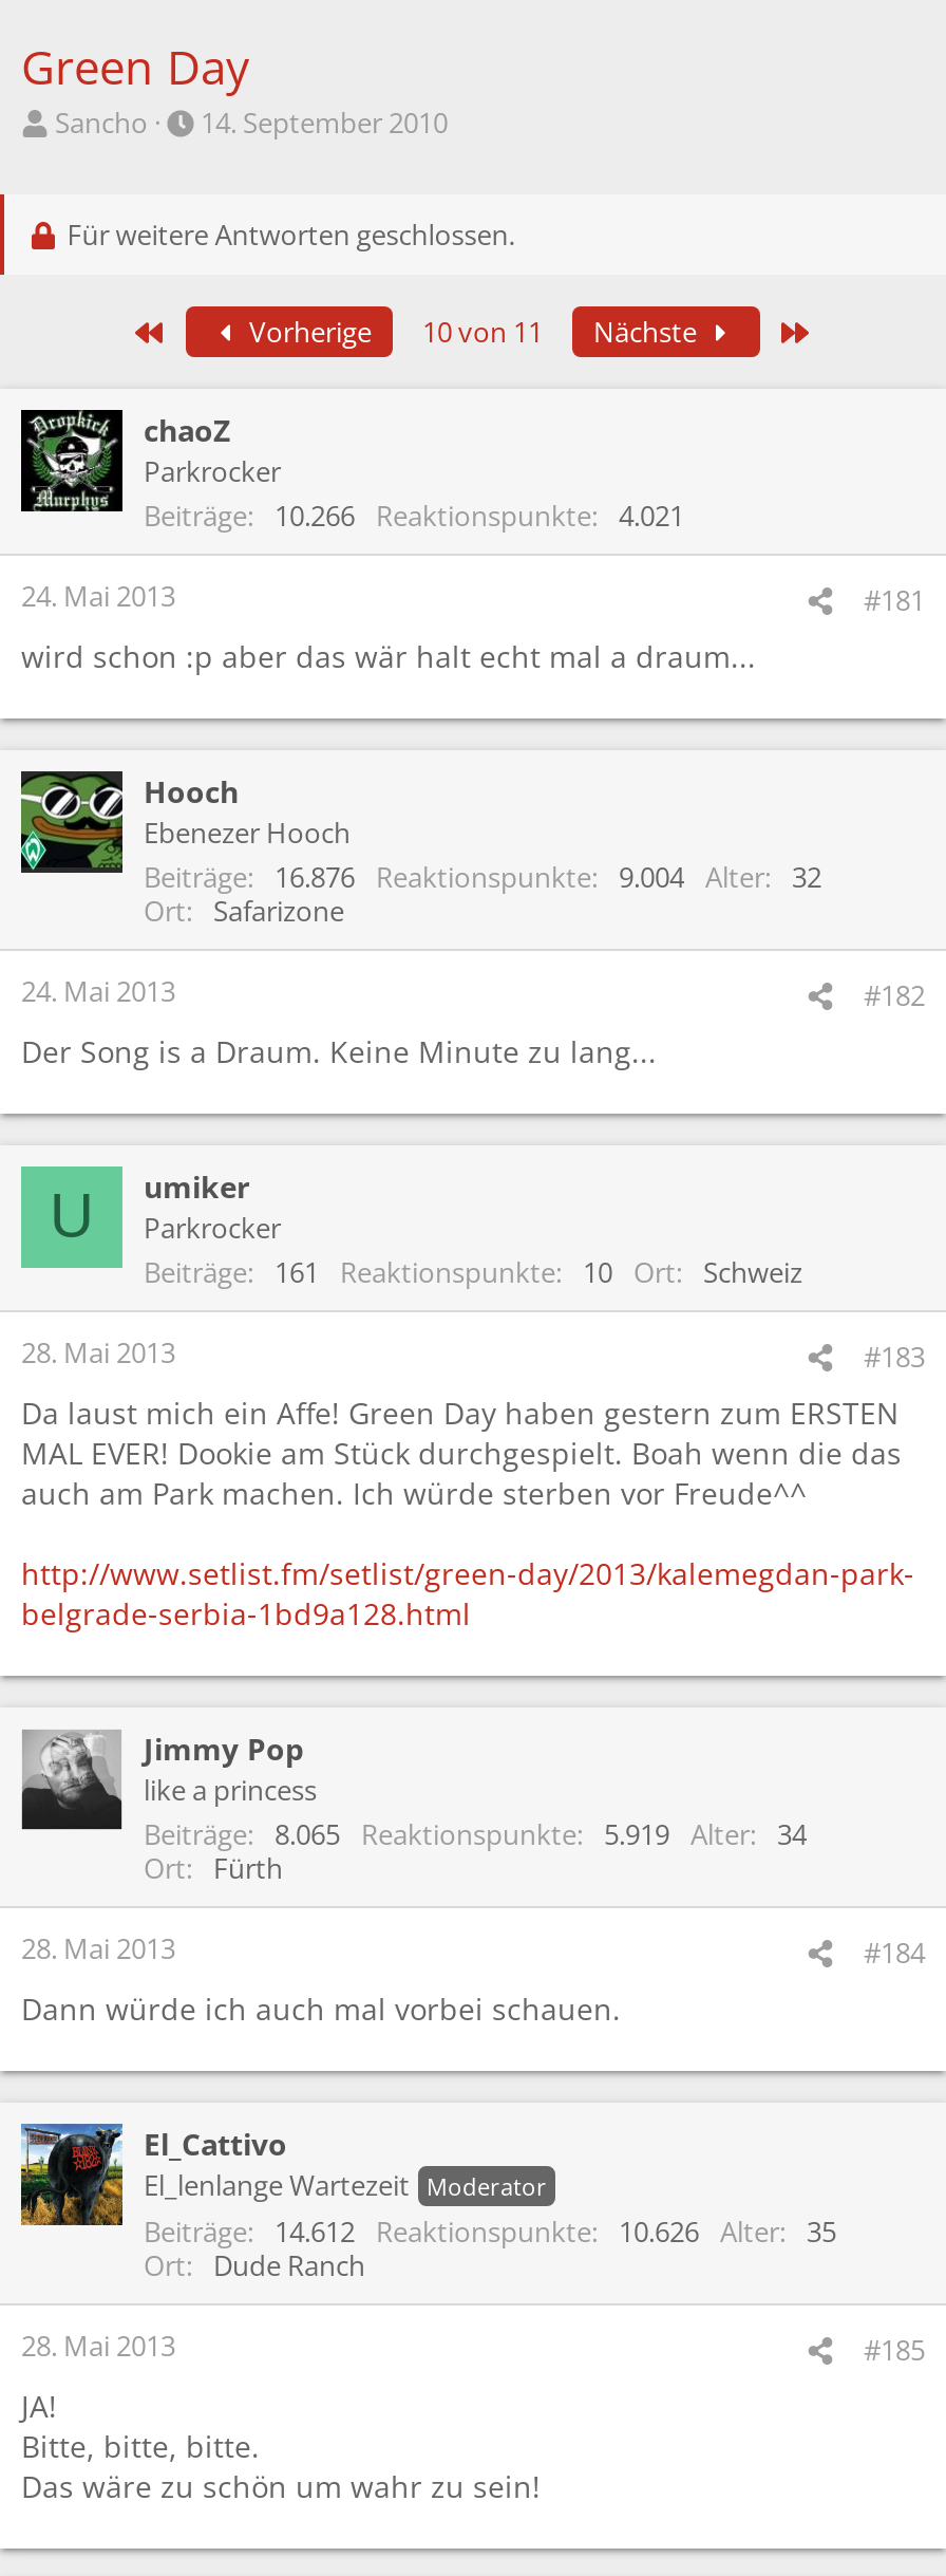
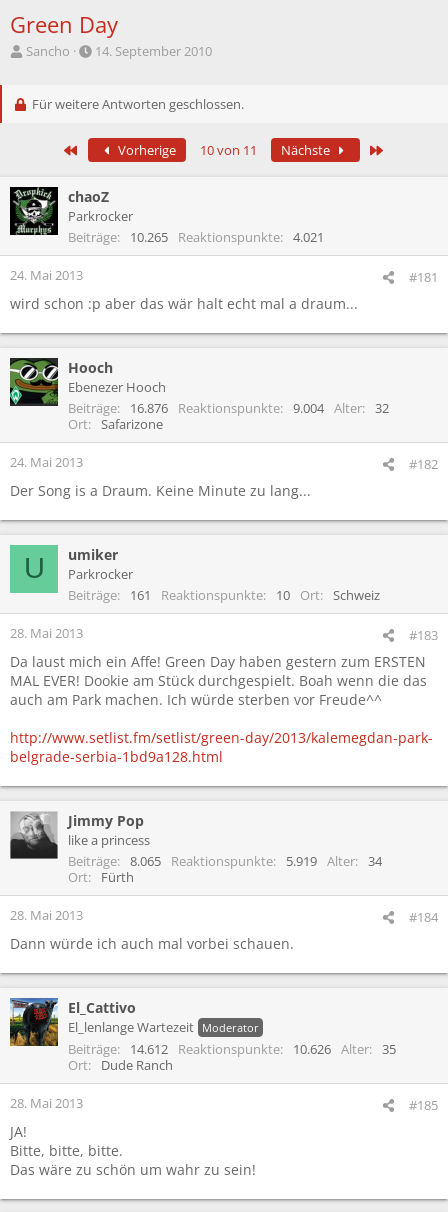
[275,497,591,535] 10.266 Reaktionspunkte -> [130,228,280,246] 10.265 Reaktionspunkte

